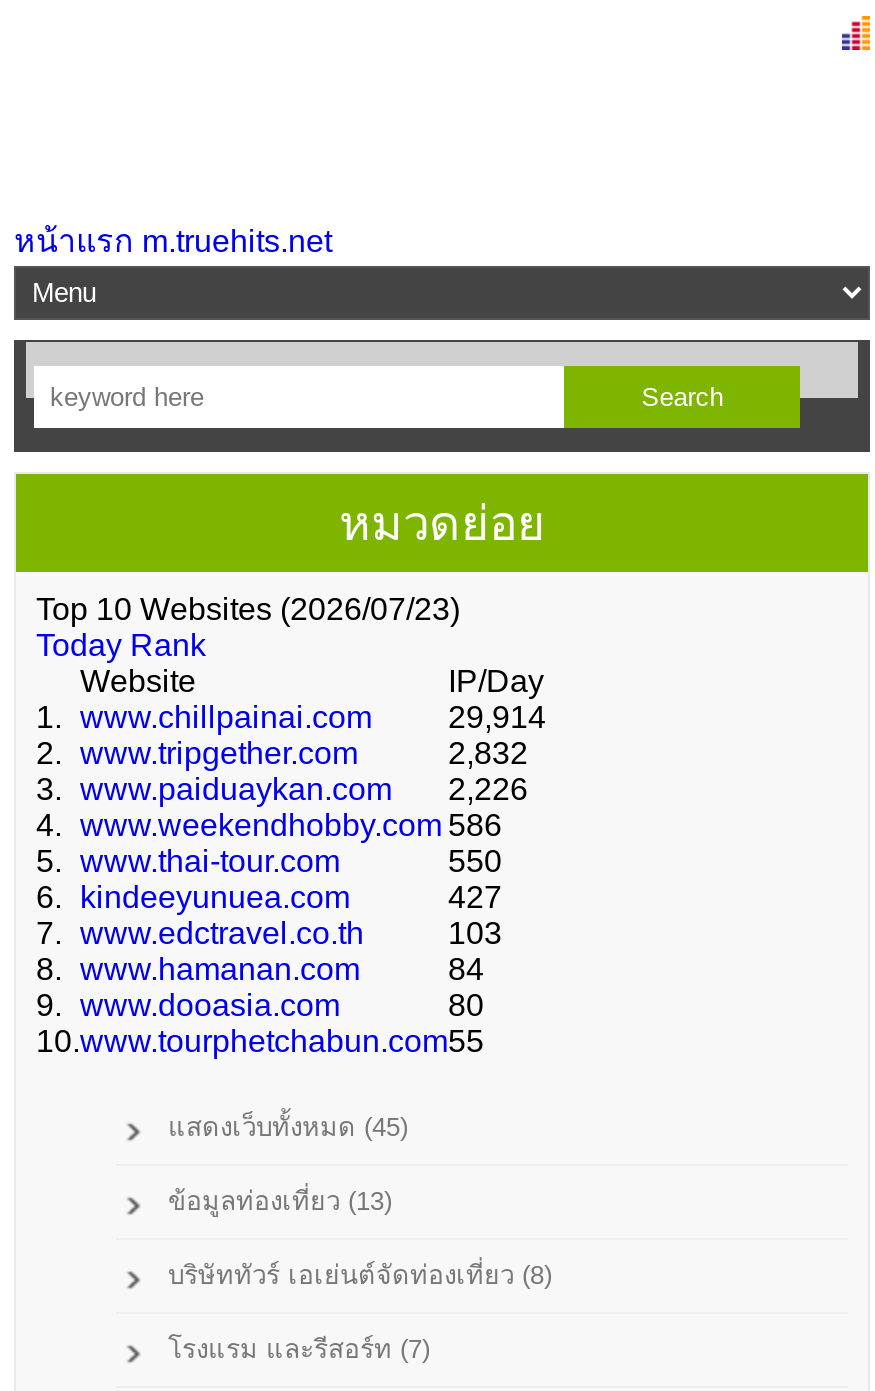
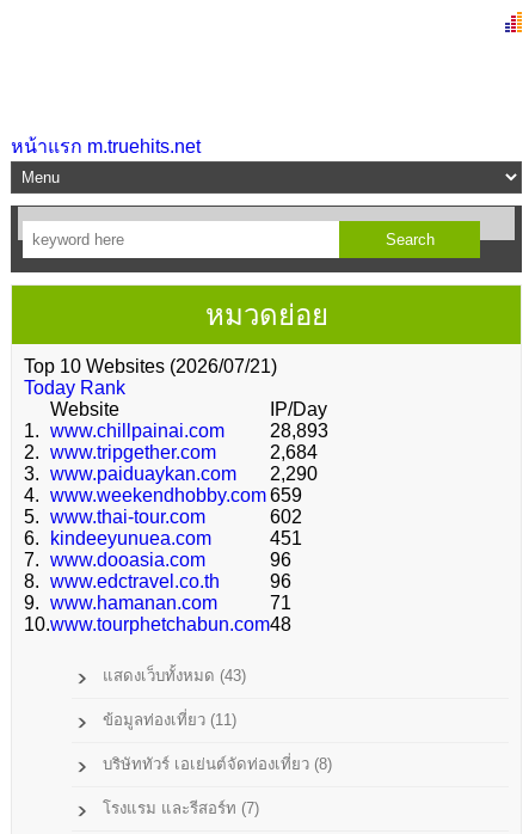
[36,592,460,626] Top 10 Websites (2026/07/23) -> [24,356,277,376] Top 10 Websites (2026/07/21)
[448,700,546,734] 29,914 -> [270,421,328,441] 28,893
[448,736,528,770] 2,832 -> [270,442,318,462] 2,684
[36,772,528,806] 3. www.paiduaykan.com 2,226 -> [24,464,318,484] 3. www.paiduaykan.com 2,290
[36,808,502,842] 4. www.weekendhobby.com 586 -> [24,485,302,505] 4. www.weekendhobby.com 659
[448,844,502,878] 550 -> [270,507,302,527] 602
[36,880,502,1058] 427 | 7. www.edctravel.co.th | 103 | 8. www.hamanan.com | 84 | 9. www.dooasia.com | 80 | 10.www.tourphetchabun.com55 -> [24,528,302,634] 451 | 7. www.dooasia.com | 96 | 8. www.edctravel.co.th | 96 | 9. www.hamanan.com | 71 | 10.www.tourphetchabun.com48
[168,1112,408,1142] แสดงเว็บทั้งหมด (45) -> [103,667,246,685] แสดงเว็บทั้งหมด (43)
[168,1186,392,1216] ข้อมูลท่องเที่ยว (13) -> [103,711,236,729] ข้อมูลท่องเที่ยว (11)

